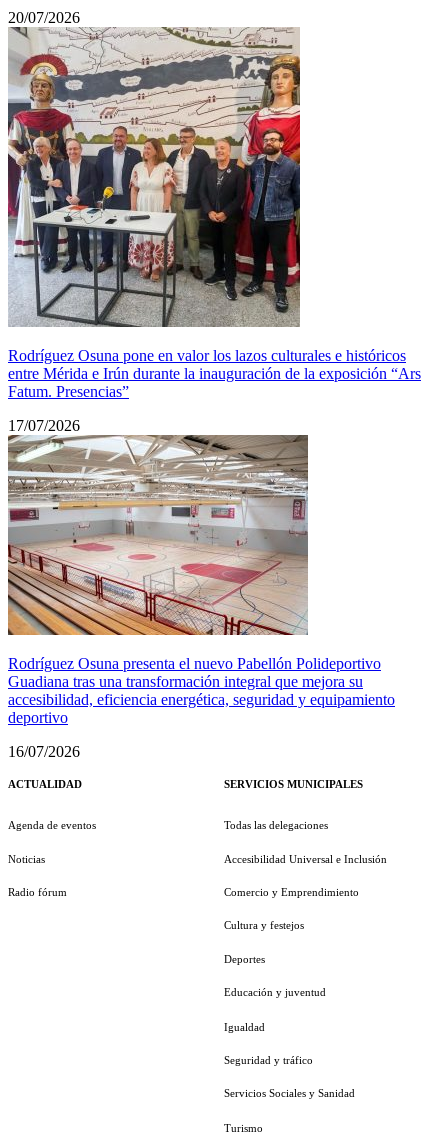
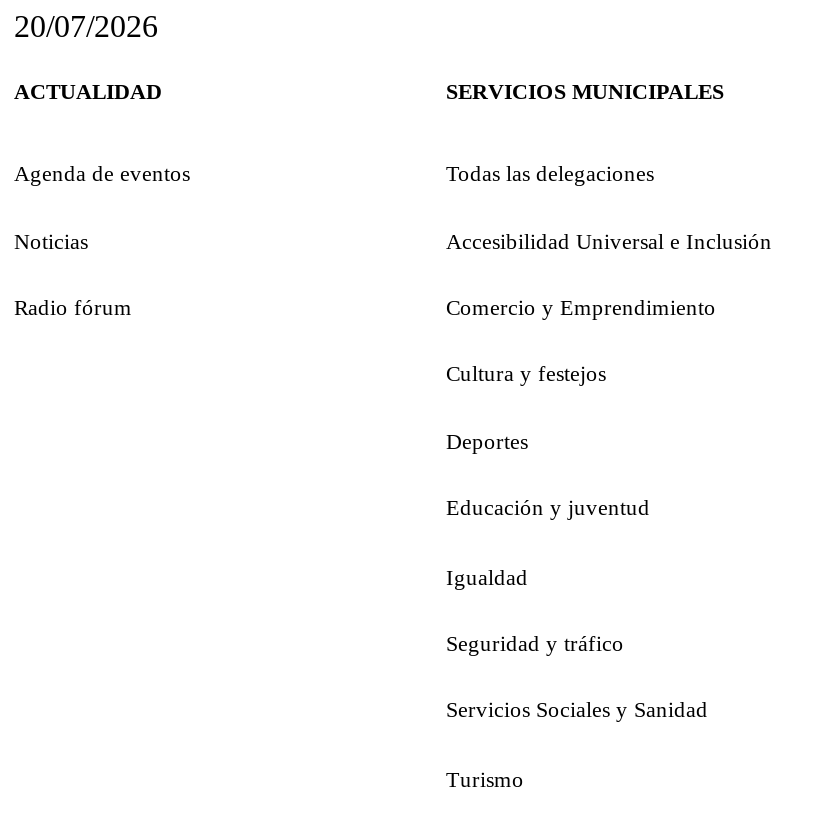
[7,26,421,434] [image] | Rodríguez Osuna pone en valor los lazos culturales e históricos | entre Mérida e Irún durante la inauguración de la exposición “Ars | Fatum. Presencias” | 17/07/2026 -> none
[7,434,395,760] [image] | Rodríguez Osuna presenta el nuevo Pabellón Polideportivo | Guadiana tras una transformación integral que mejora su | accesibilidad, eficiencia energética, seguridad y equipamiento | deportivo | 16/07/2026 -> none

